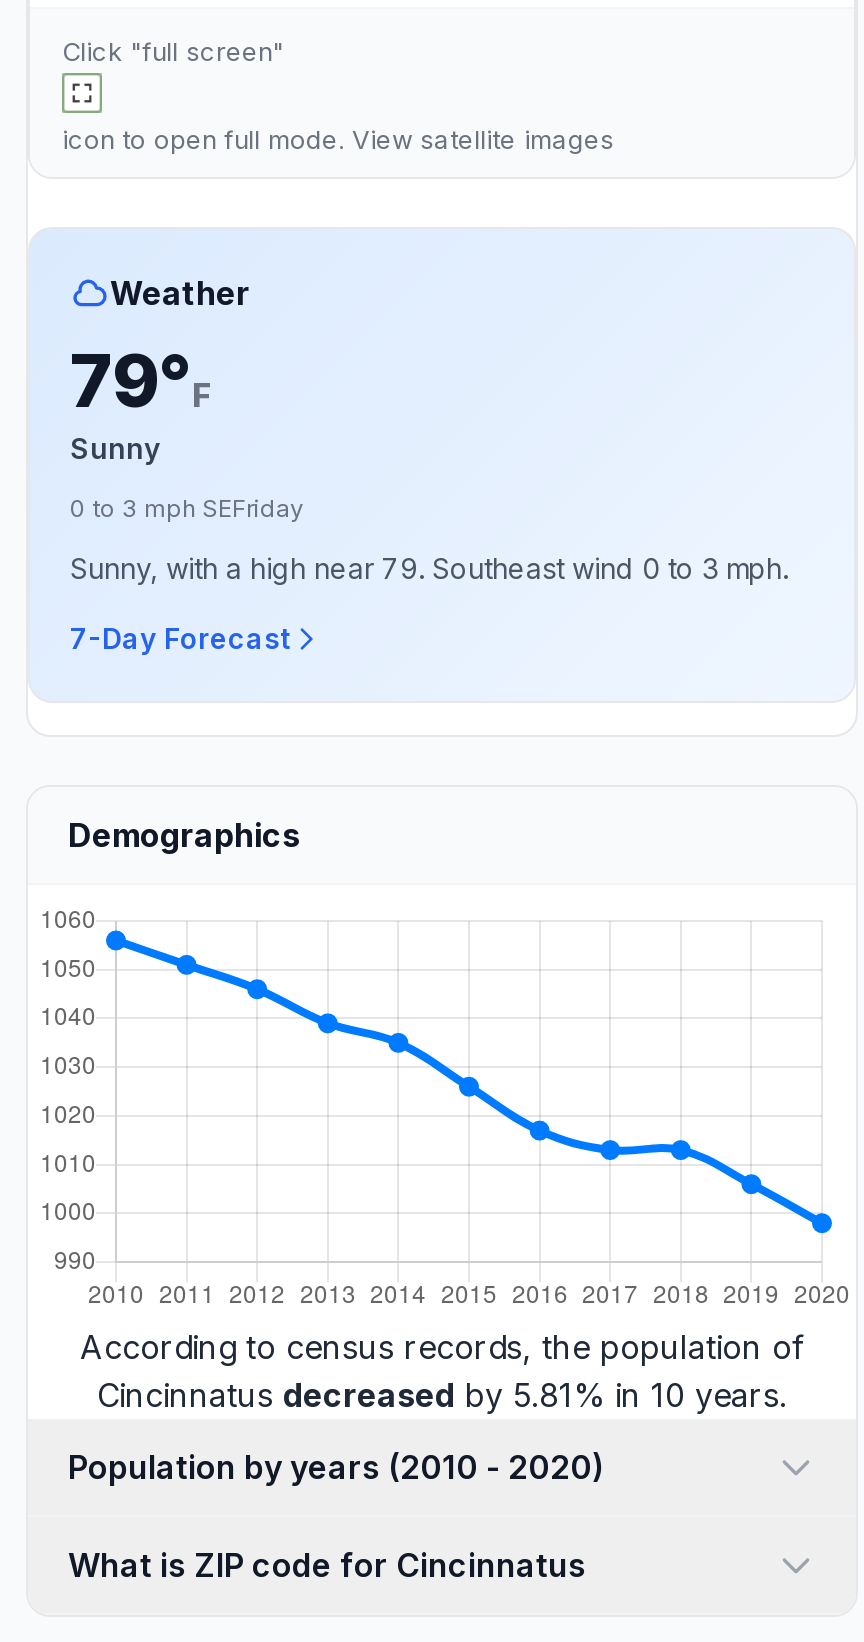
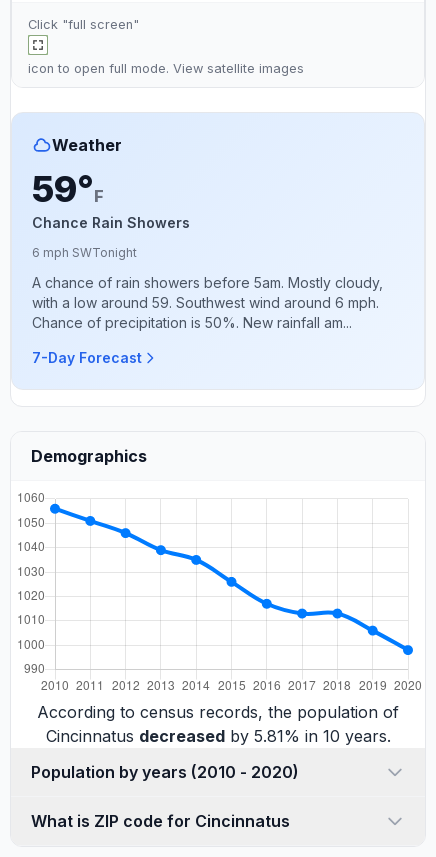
[70,336,212,464] 79°F | Sunny -> [32,166,190,230] 59°F | Chance Rain Showers
[70,492,304,522] 0 to 3 mph SEFriday -> [32,244,137,259] 6 mph SWTonight
[70,550,788,584] Sunny, with a high near 79. Southeast wind 0 to 3 mph. -> [32,273,383,330] A chance of rain showers before 5am. Mostly cloudy, | with a low around 59. Southwest wind around 6 mph. | Chance of precipitation is 50%. New rainfall am...

